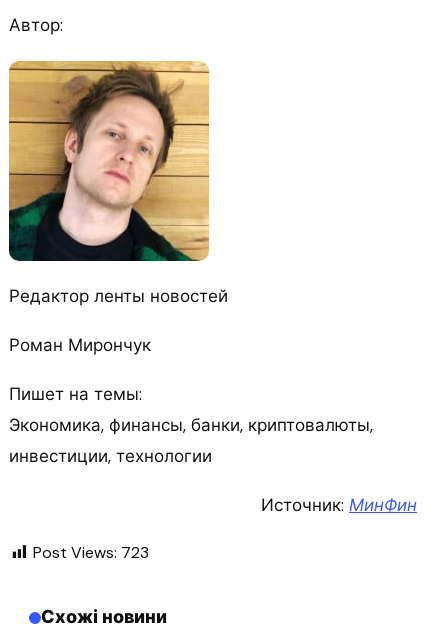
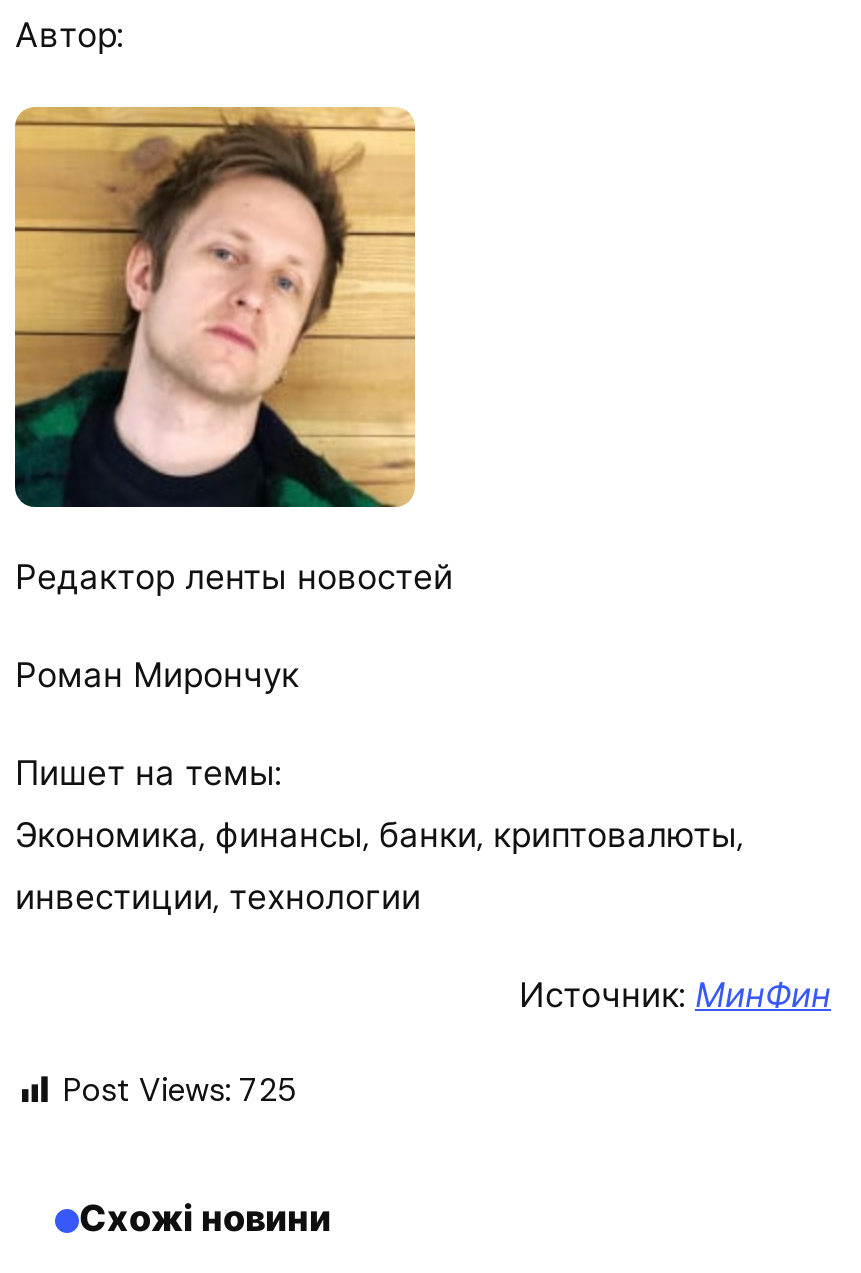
[33,542,149,563] Post Views: 723 -> [63,1069,297,1111] Post Views: 725

